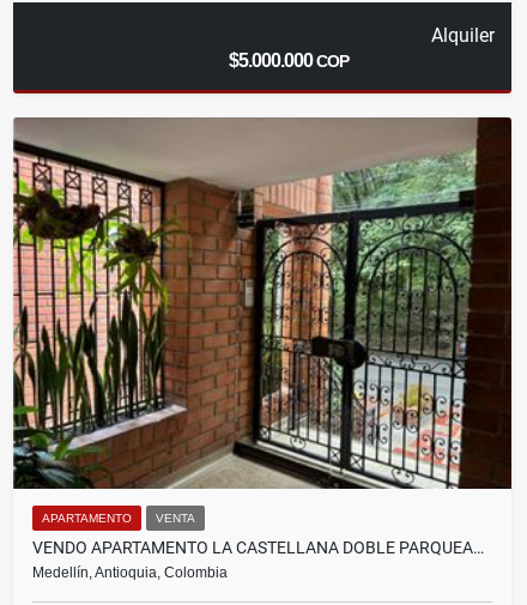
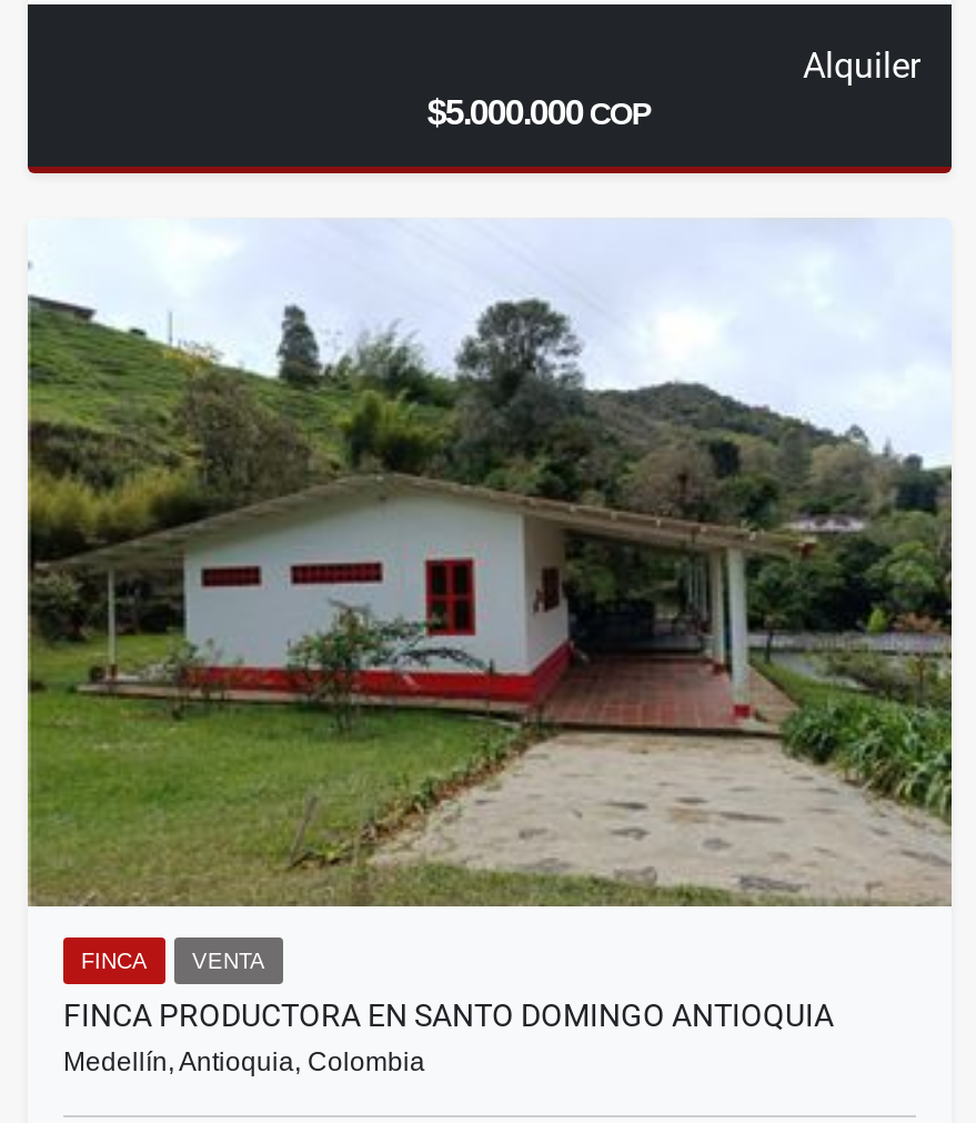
[12,116,513,525] [image] | APARTAMENTO -> [26,218,954,973] [image] | FINCA
[32,538,484,557] VENDO APARTAMENTO LA CASTELLANA DOBLE PARQUEA… -> [63,998,834,1033] FINCA PRODUCTORA EN SANTO DOMINGO ANTIOQUIA

